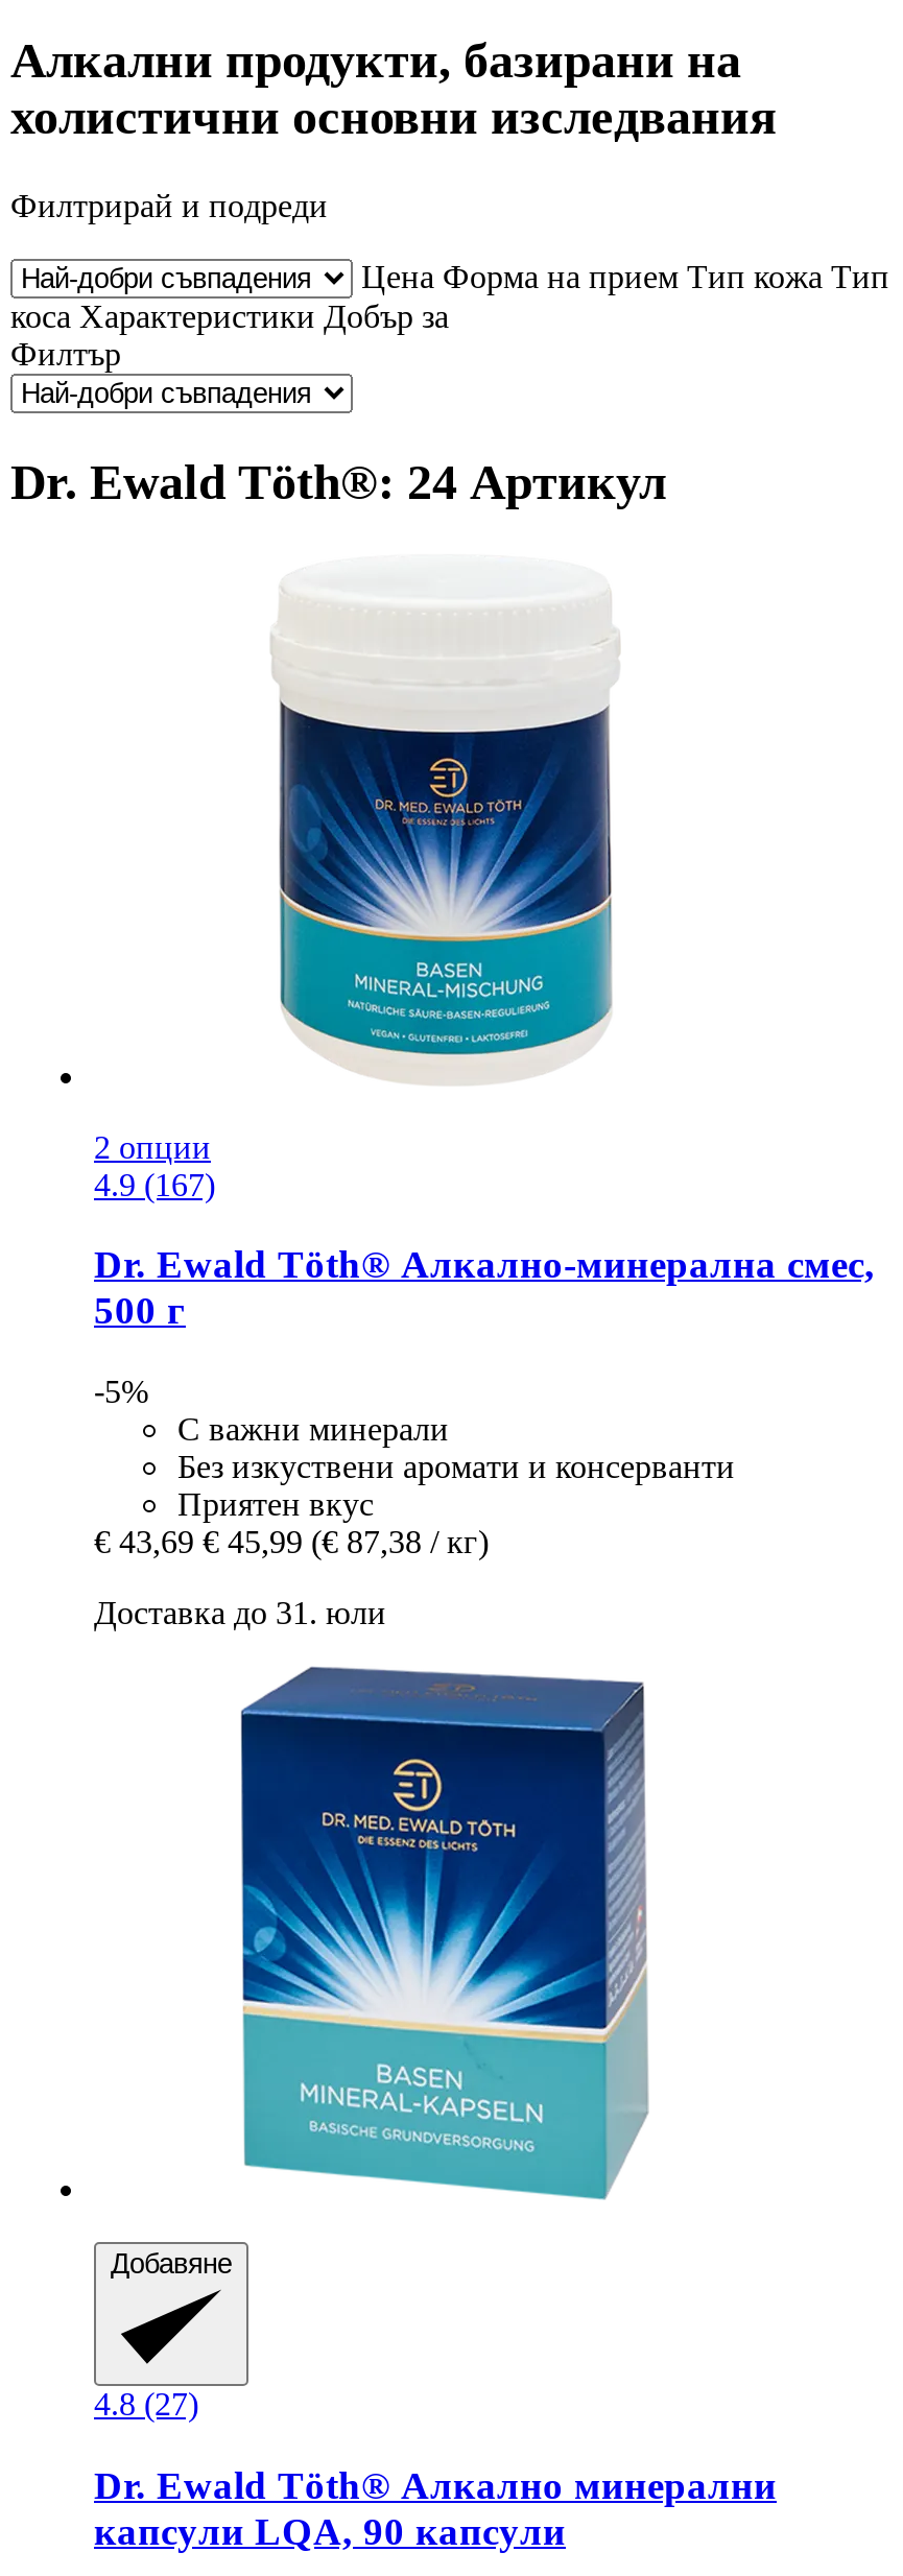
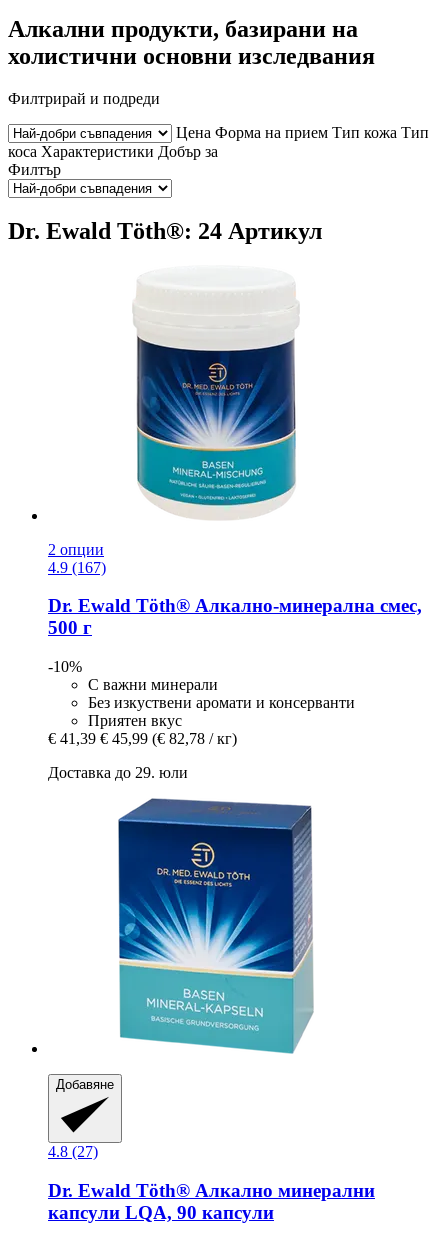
[94,1374,148,1409] -5% -> [48,658,82,675] -10%
[94,1524,489,1559] € 43,69 € 45,99 (€ 87,38 / кг) -> [48,730,237,747] € 41,39 € 45,99 (€ 82,78 / кг)
[94,1595,386,1630] Доставка до 31. юли -> [48,764,188,781] Доставка до 29. юли

